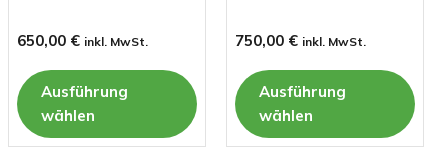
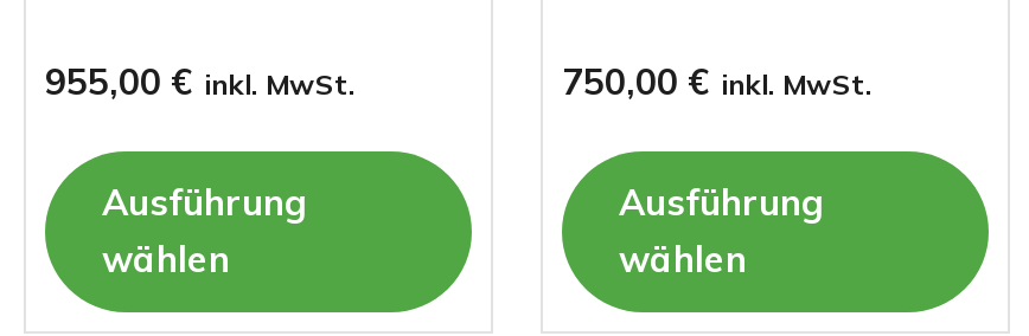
[17,31,148,50] 650,00 € inkl. MwSt. -> [45,60,356,105] 955,00 € inkl. MwSt.

